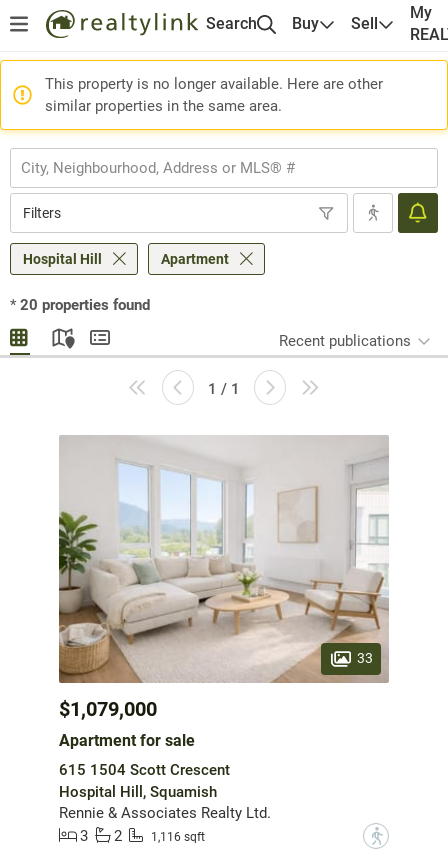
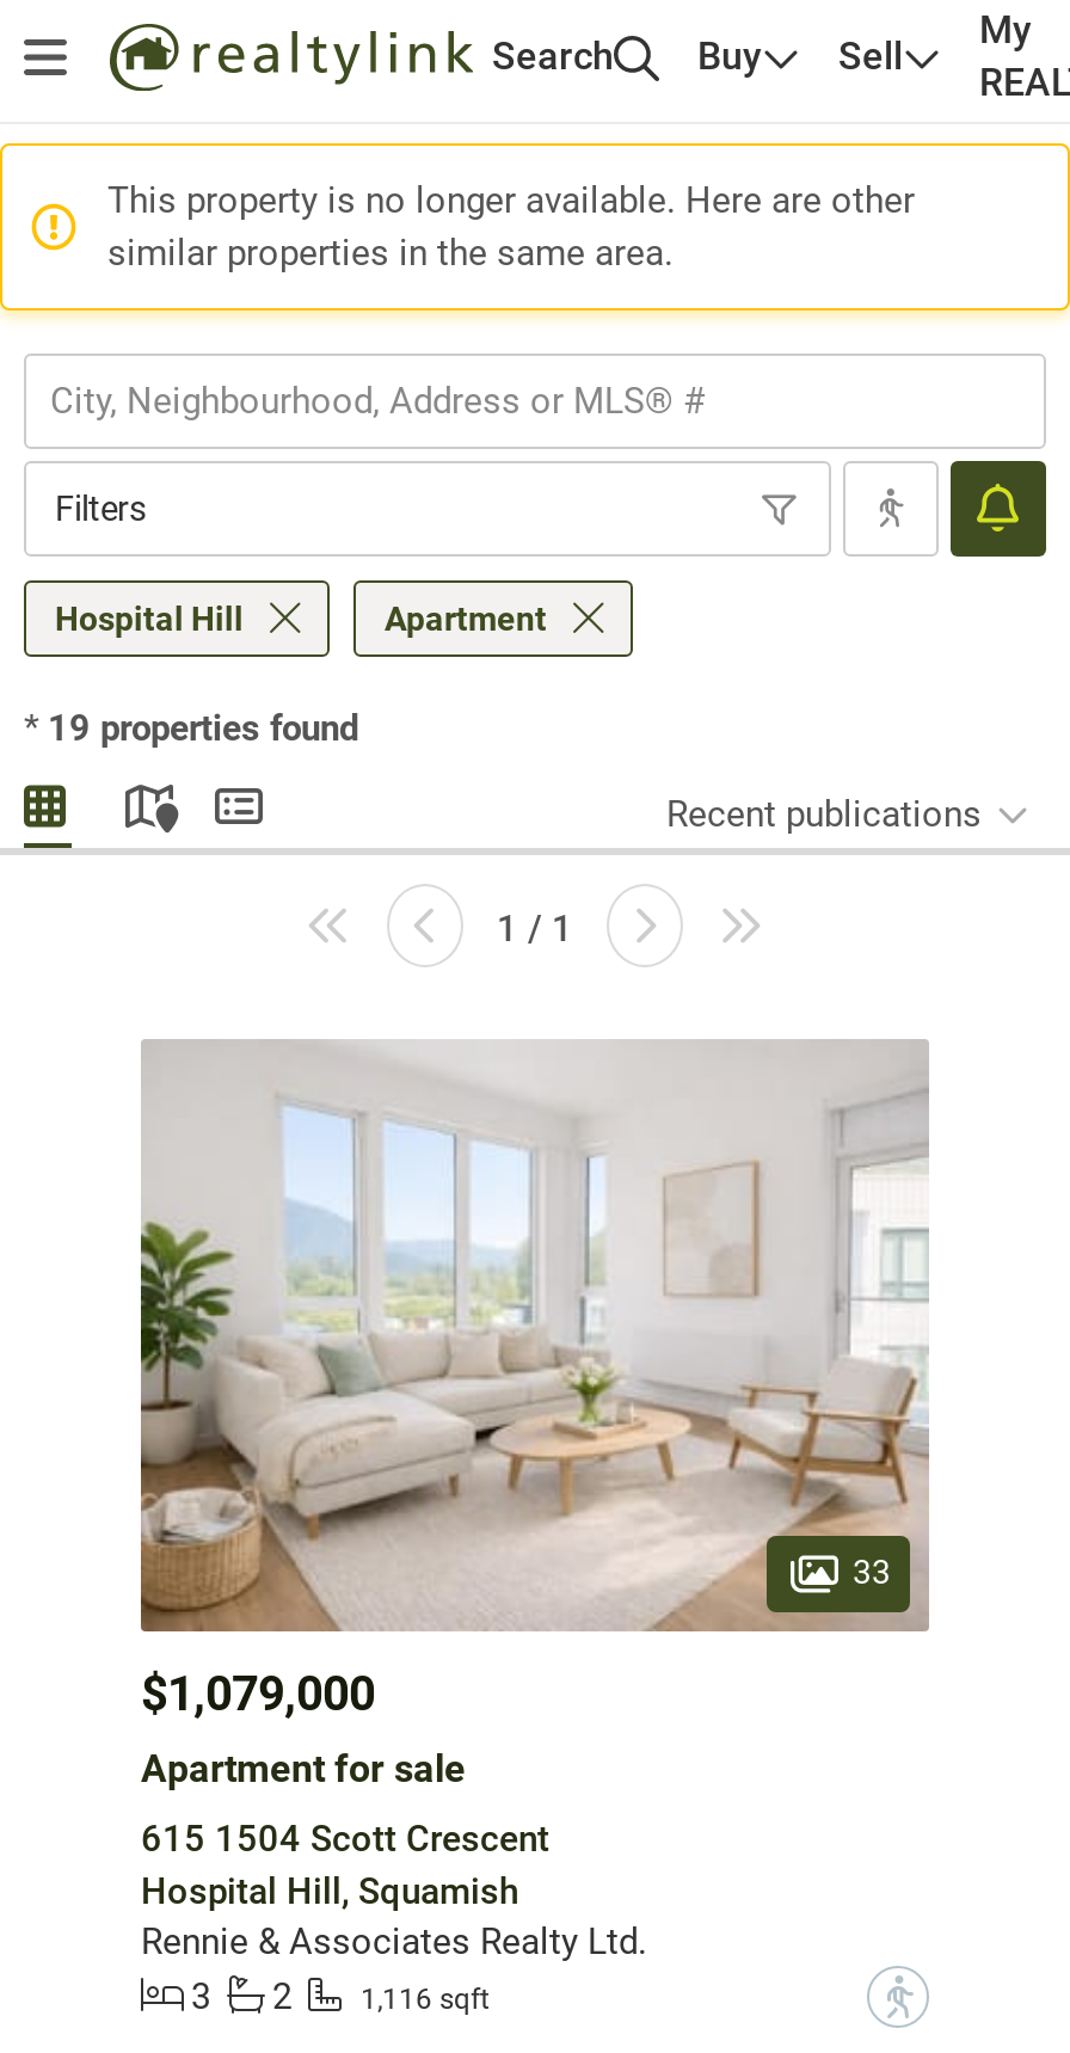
[10,296,150,314] * 20 properties found -> [24,707,358,750] * 19 properties found

